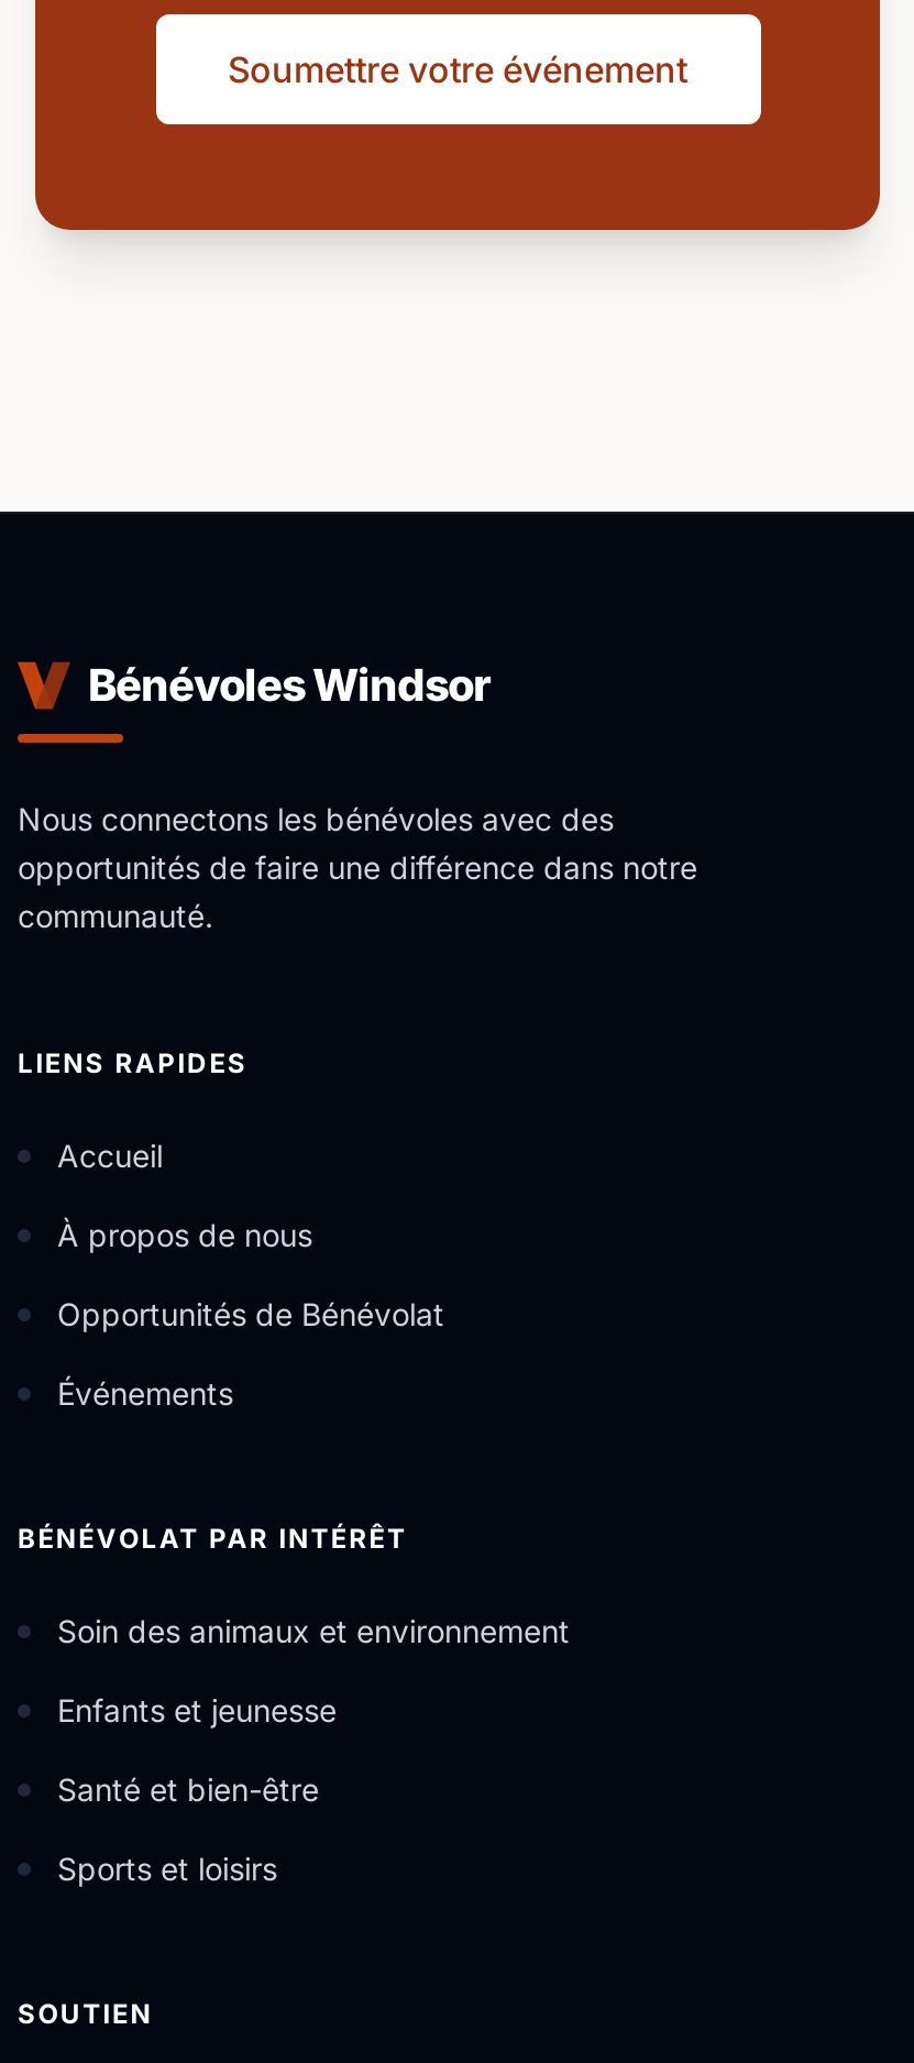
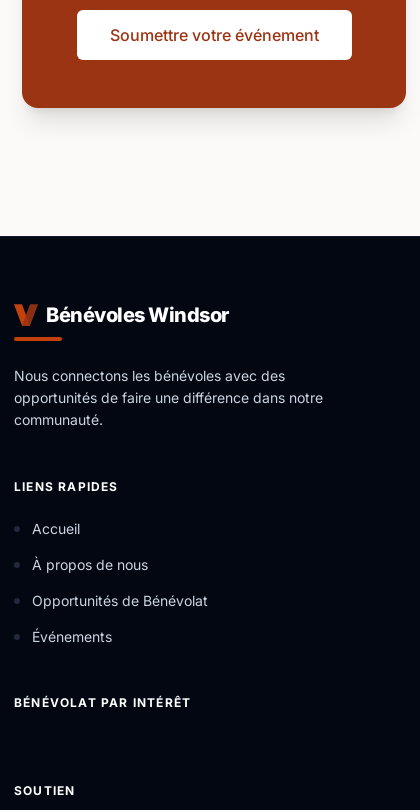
[57,1612,570,1887] Soin des animaux et environnement | Enfants et jeunesse | Santé et bien-être | Sports et loisirs -> none

